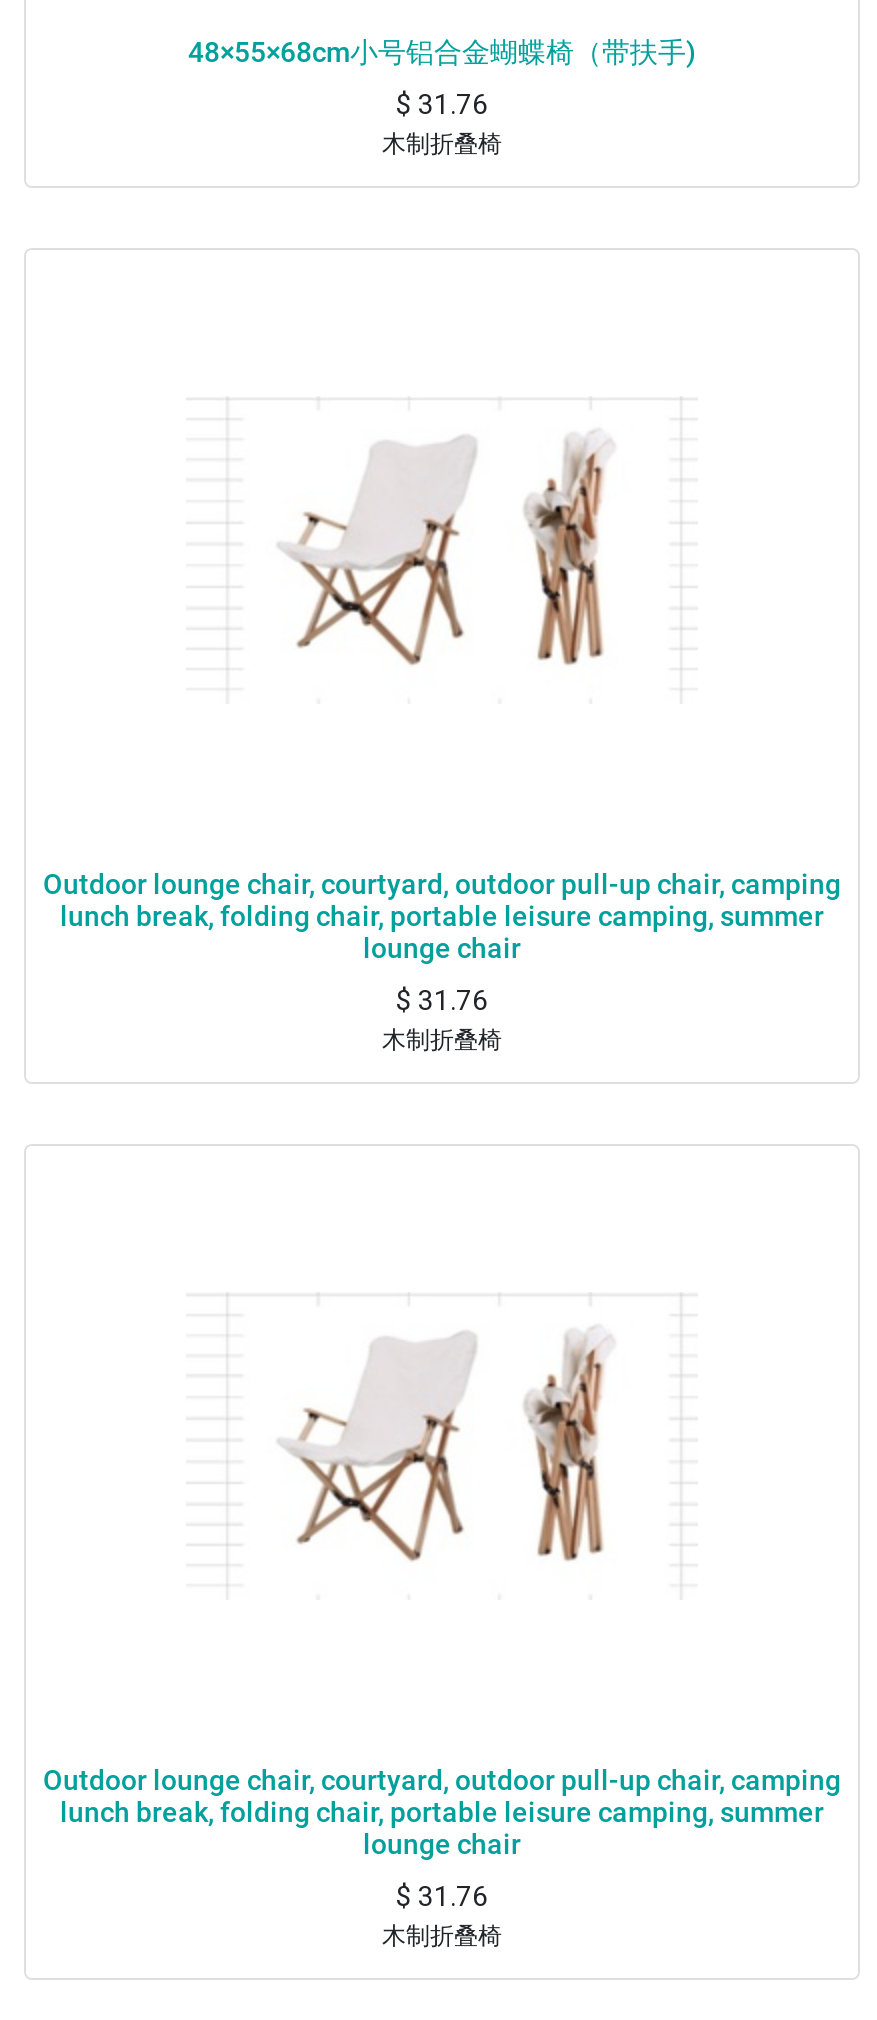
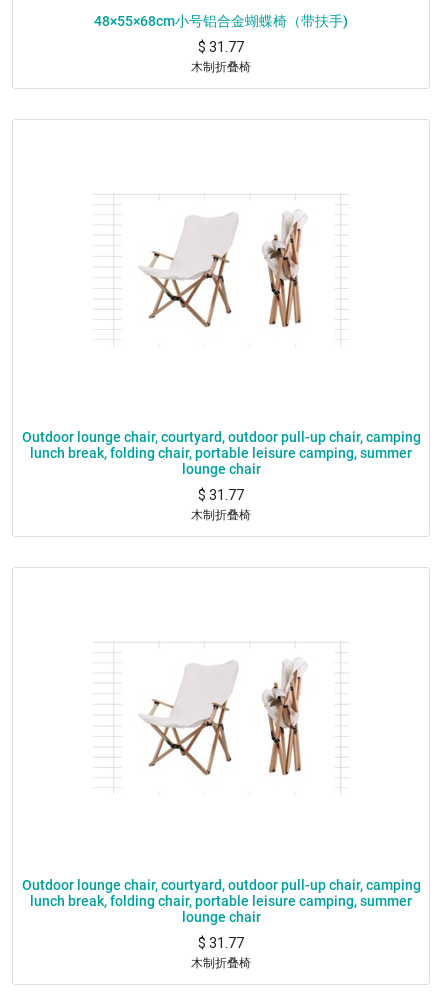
[396,88,488,120] $31.76 -> [198,39,244,55] $31.77
[396,984,488,1016] $31.76 -> [198,487,244,503] $31.77
[396,1880,488,1912] $31.76 -> [198,935,244,951] $31.77

